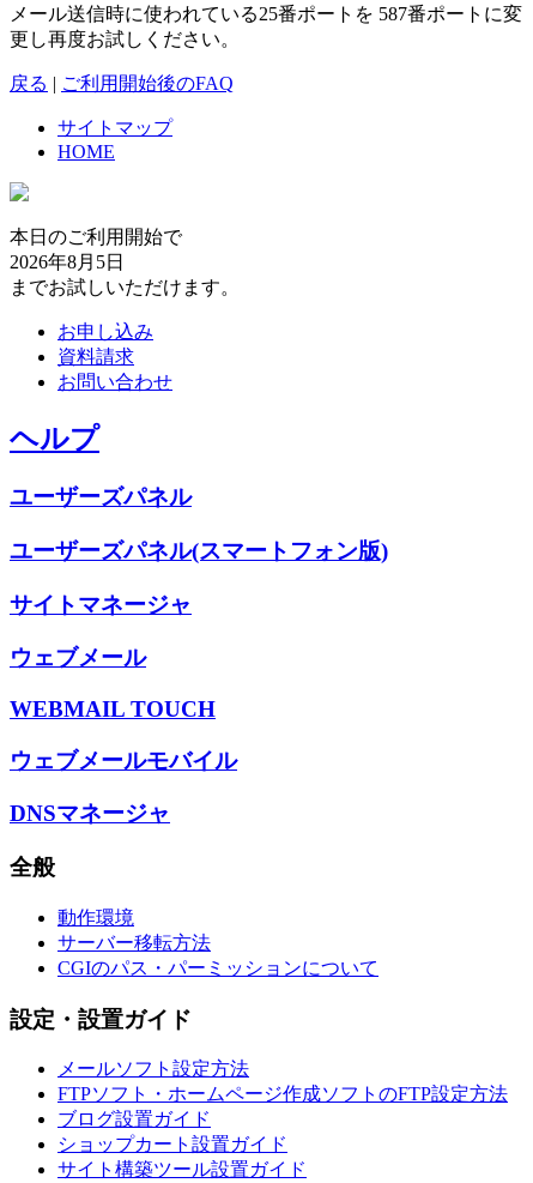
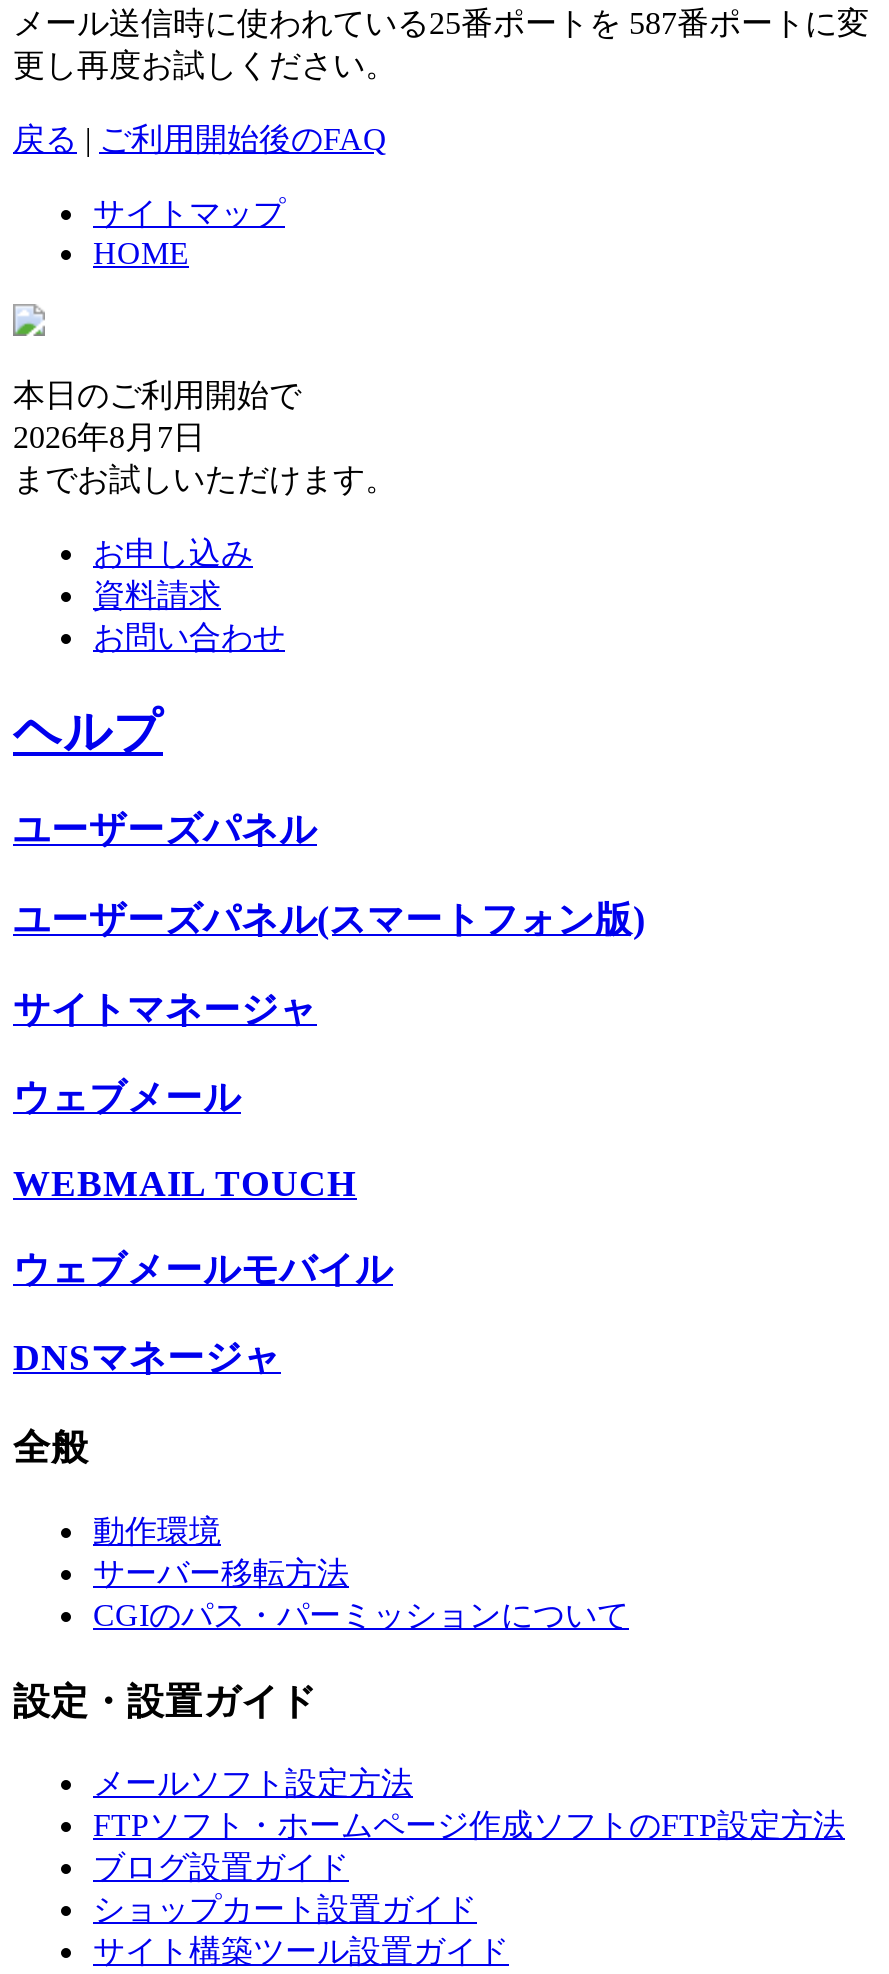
[10,252,125,272] 2026年8月5日 -> [13,421,205,455] 2026年8月7日

